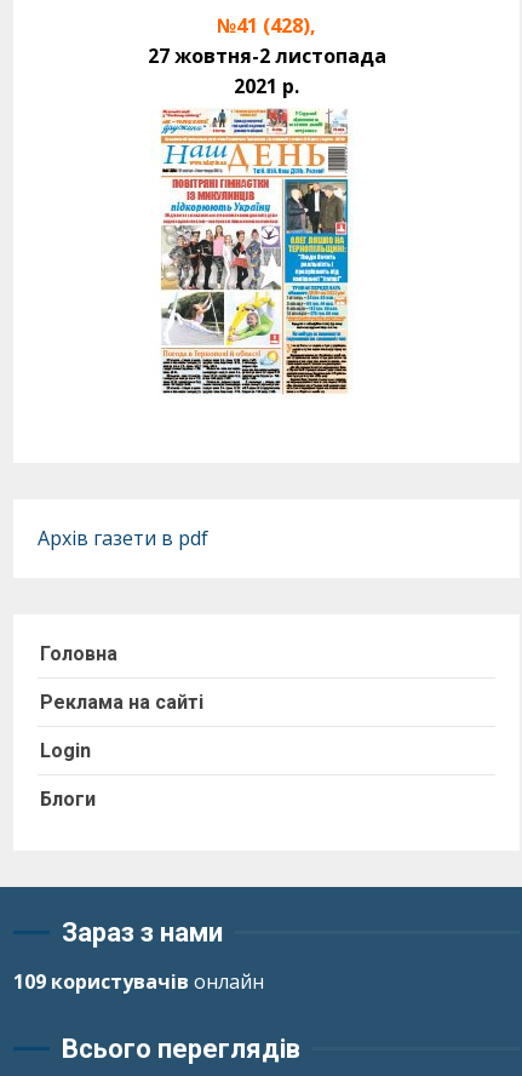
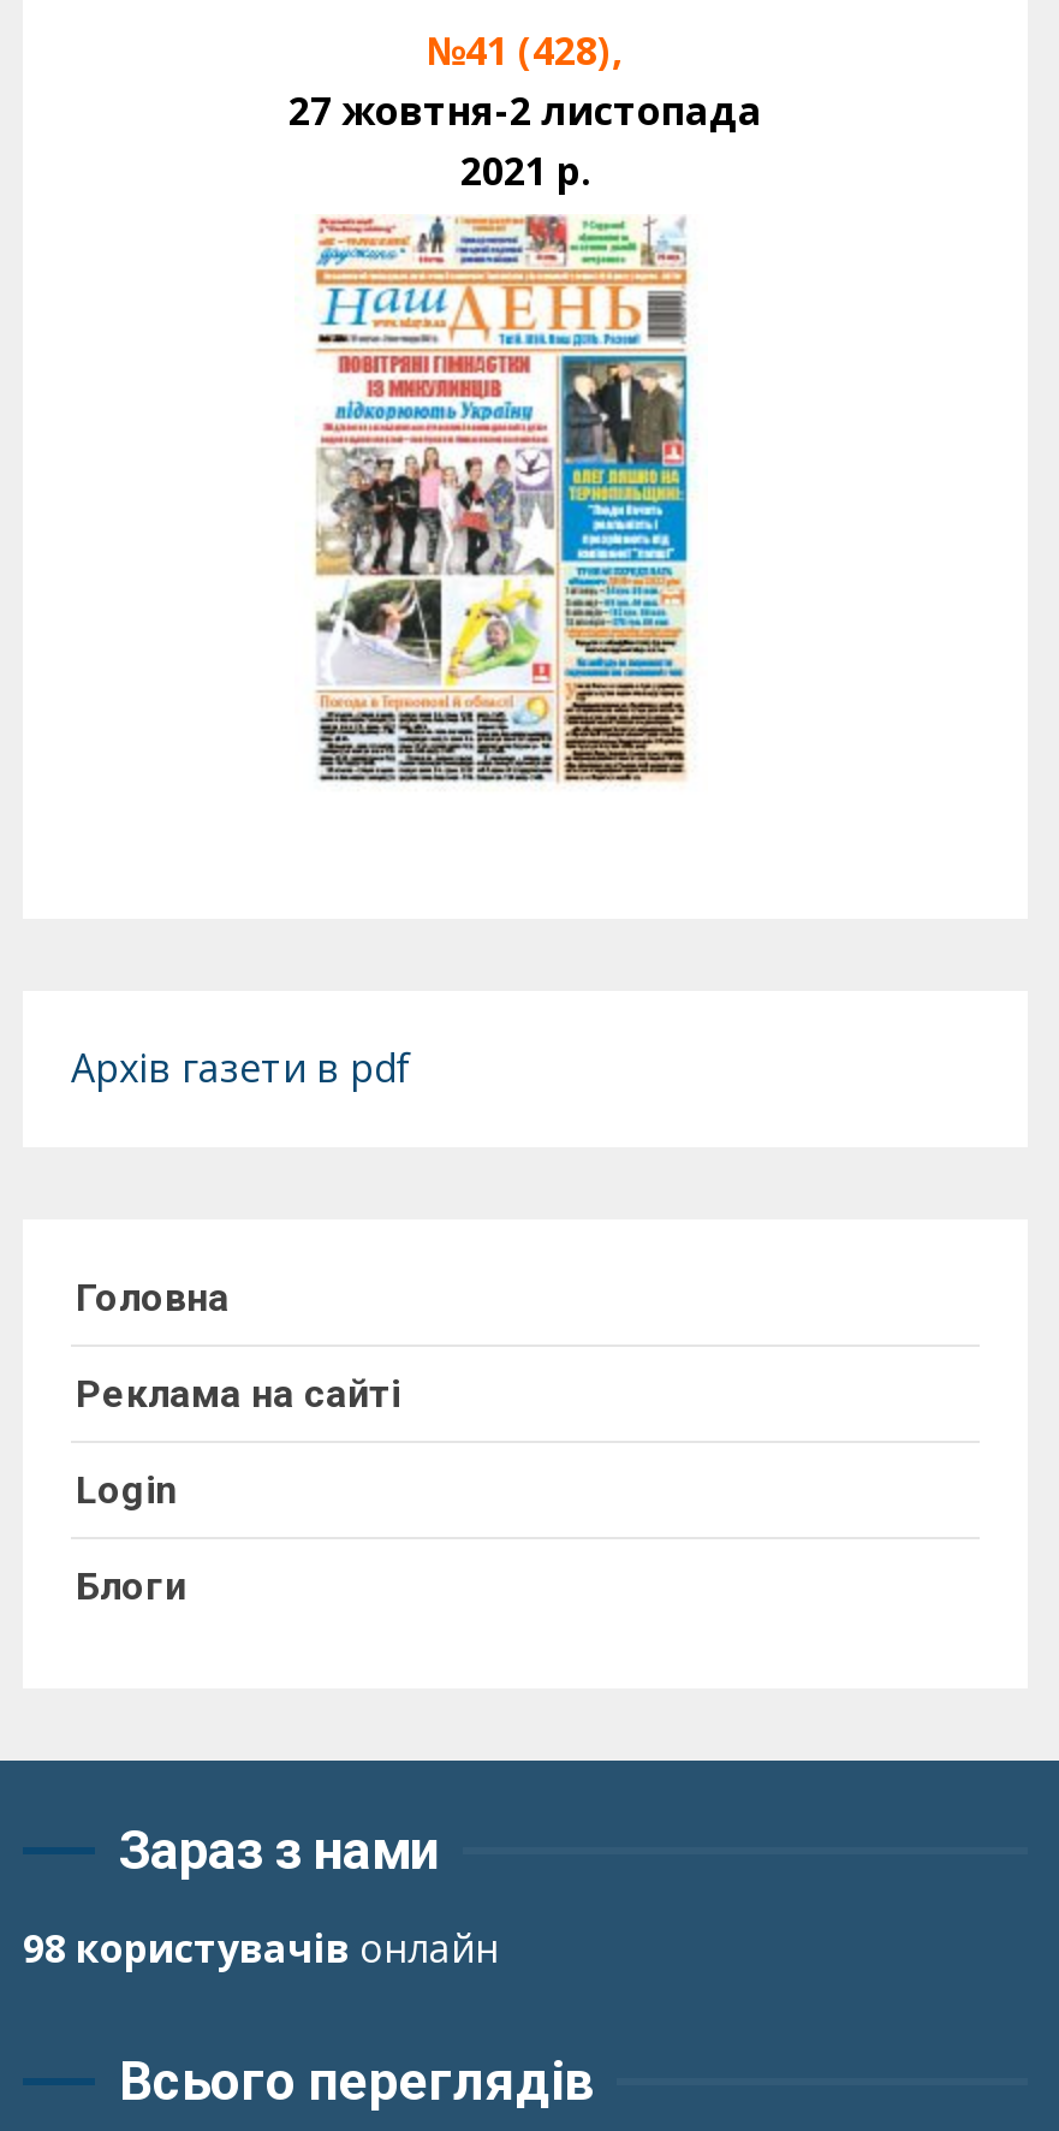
[13,968,264,995] 109 користувачів онлайн -> [23,1921,499,1974] 98 користувачів онлайн

